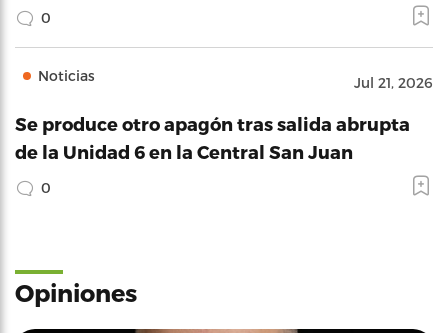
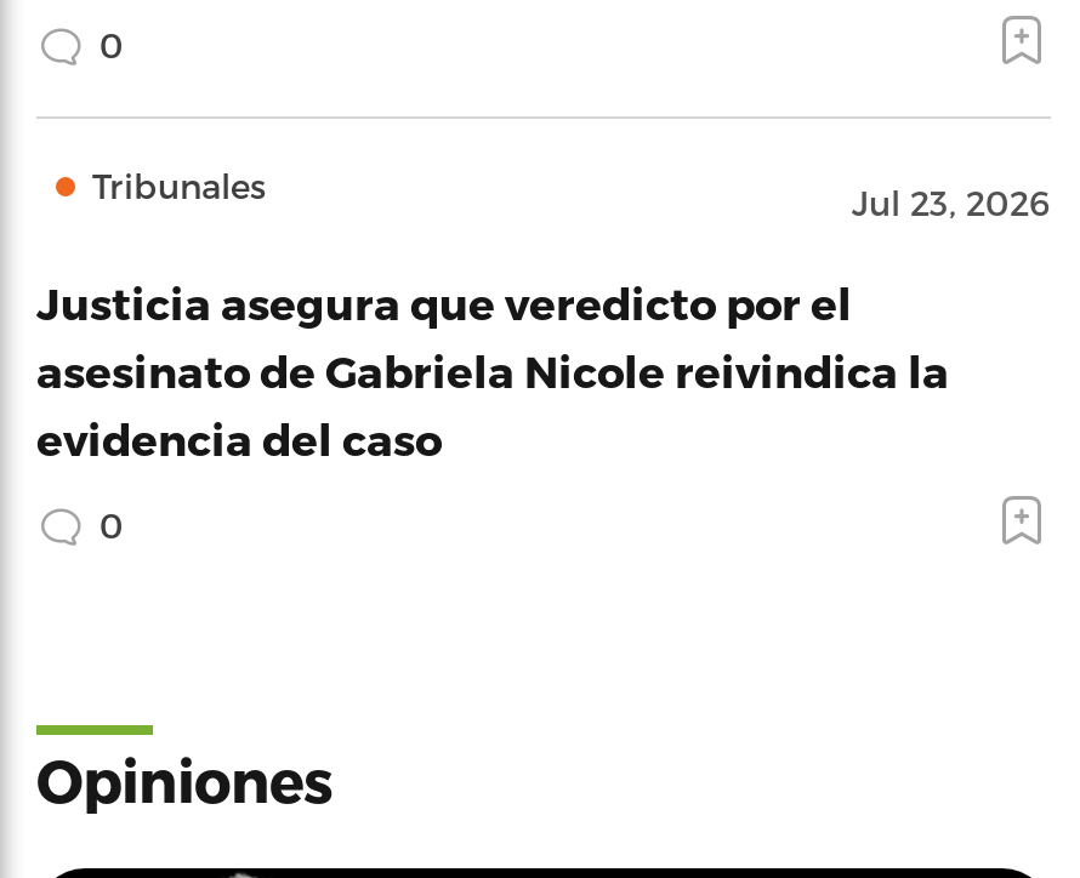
[38,67,433,91] Noticias | Jul 21, 2026 -> [92,165,1051,223] Tribunales | Jul 23, 2026
[15,113,410,162] Se produce otro apagón tras salida abrupta | de la Unidad 6 en la Central San Juan -> [36,276,949,463] Justicia asegura que veredicto por el | asesinato de Gabriela Nicole reivindica la | evidencia del caso

